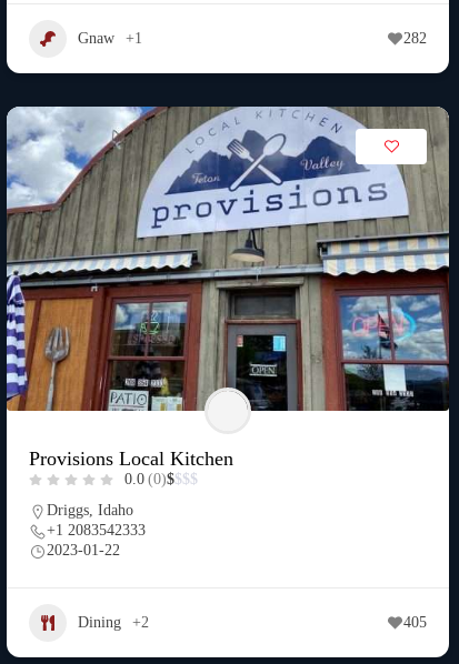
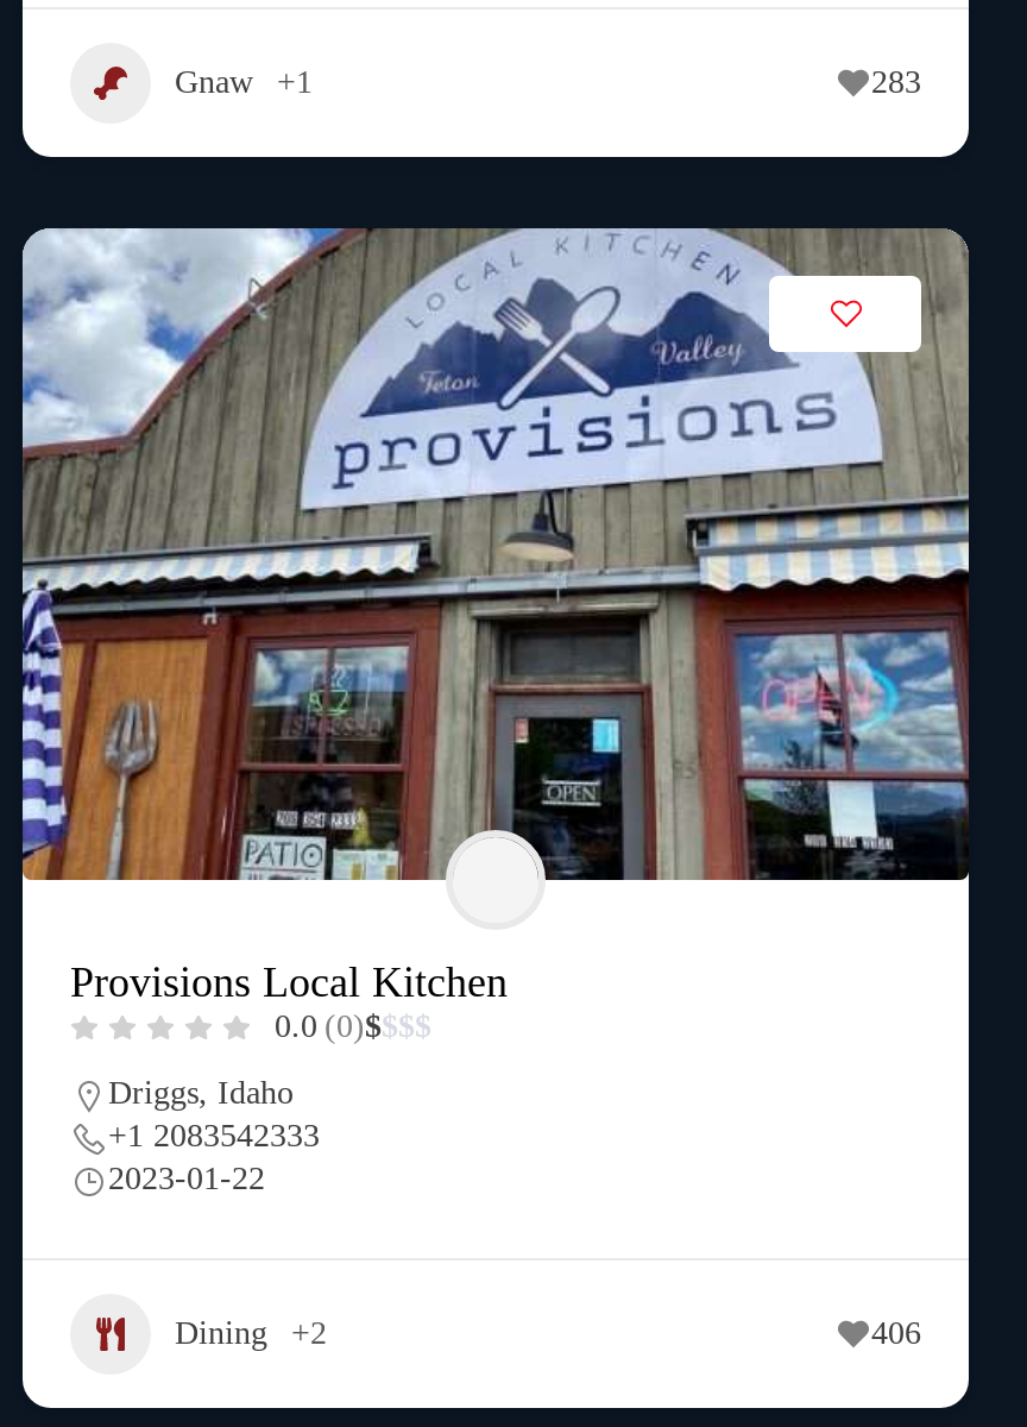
[403,30,427,47] 282 -> [871,64,921,100] 283
[403,613,427,630] 405 -> [871,1314,921,1350] 406

